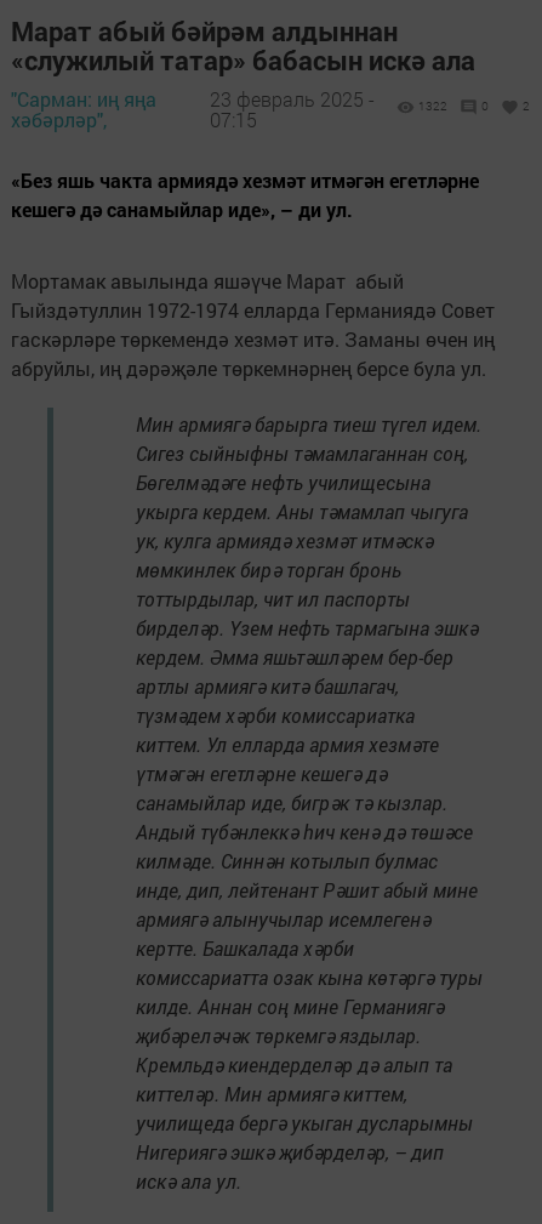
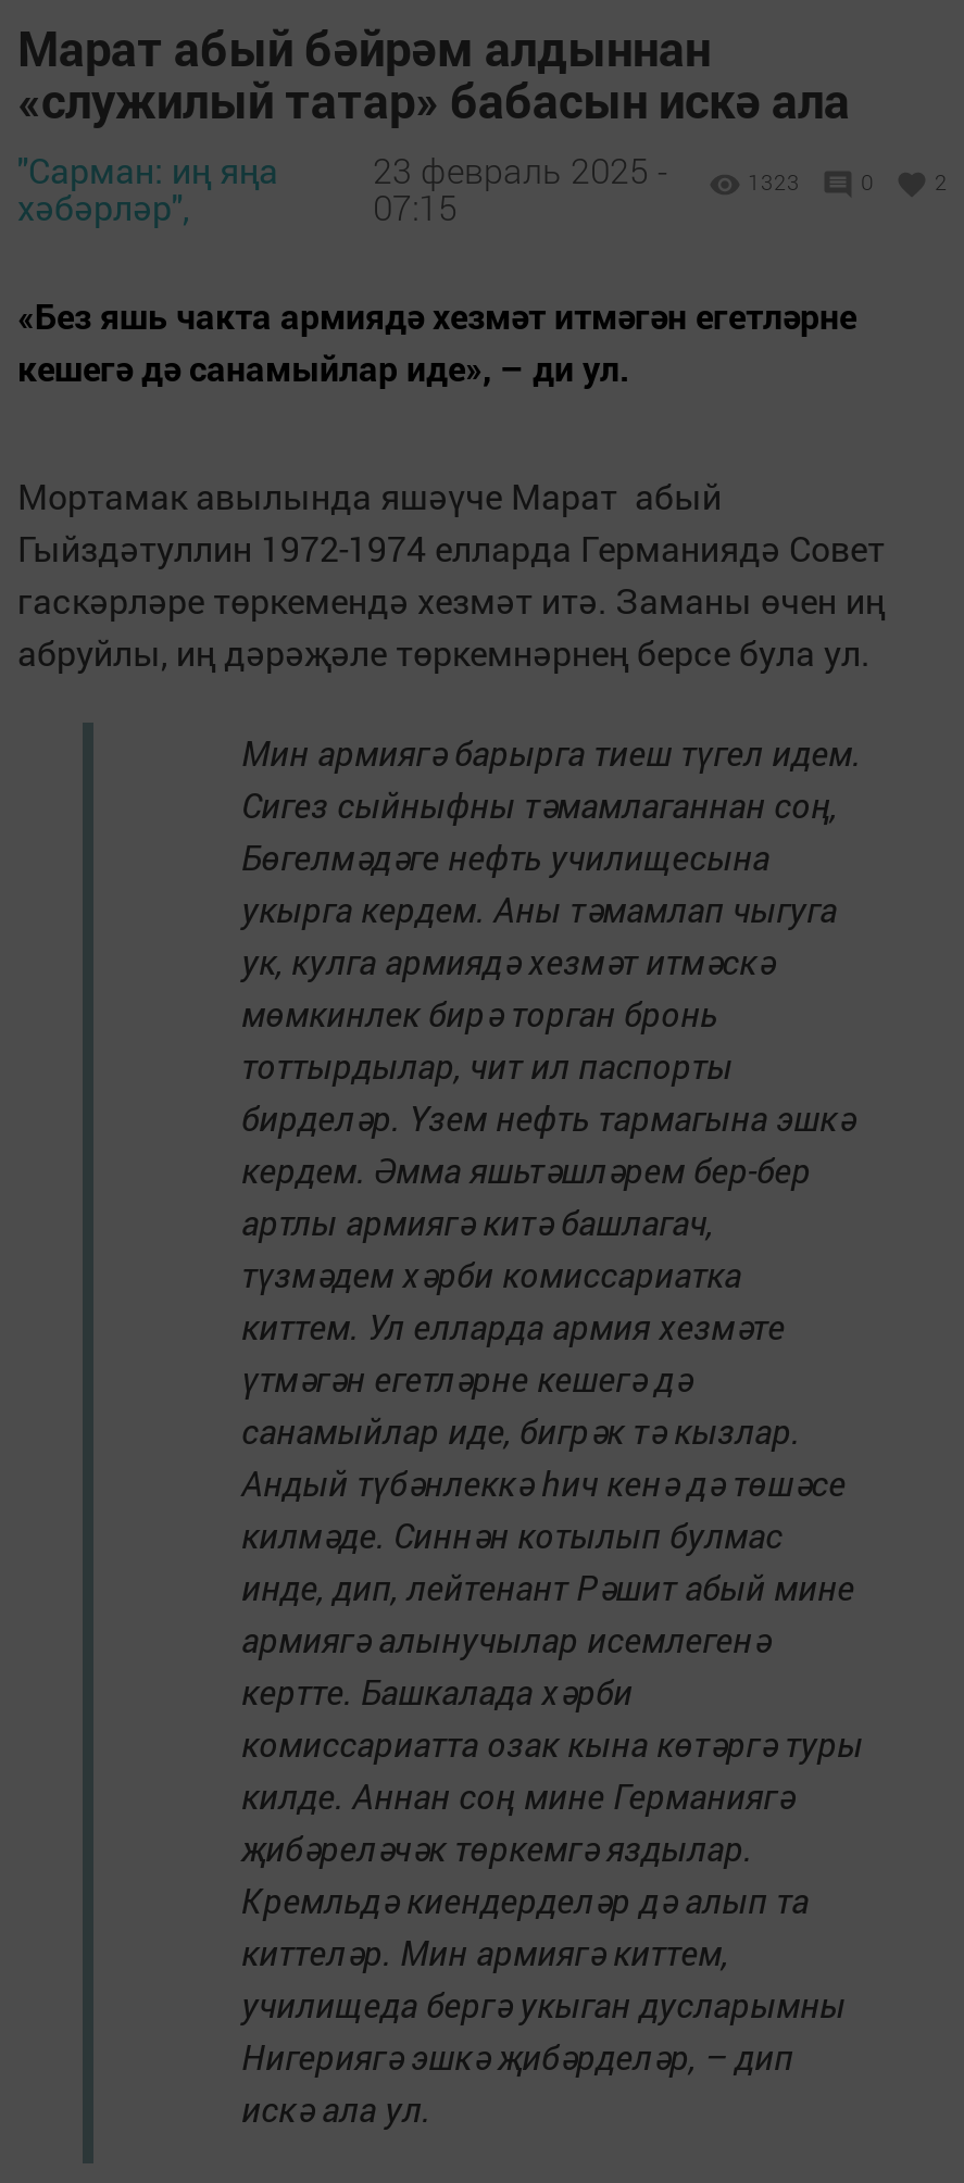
[418,99,447,114] 1322 -> [748,169,800,197] 1323

